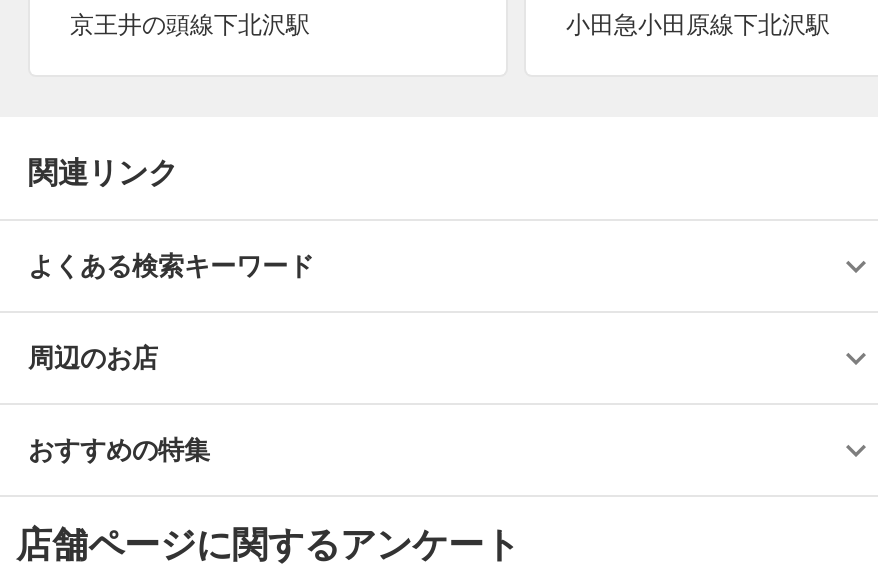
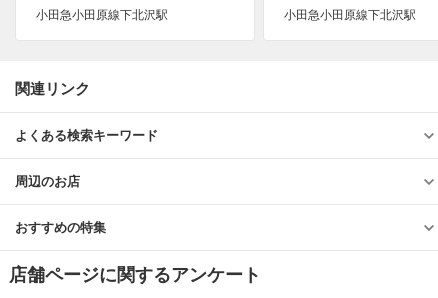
[70,11,310,39] 京王井の頭線下北沢駅 -> [36,8,168,22] 小田急小田原線下北沢駅

